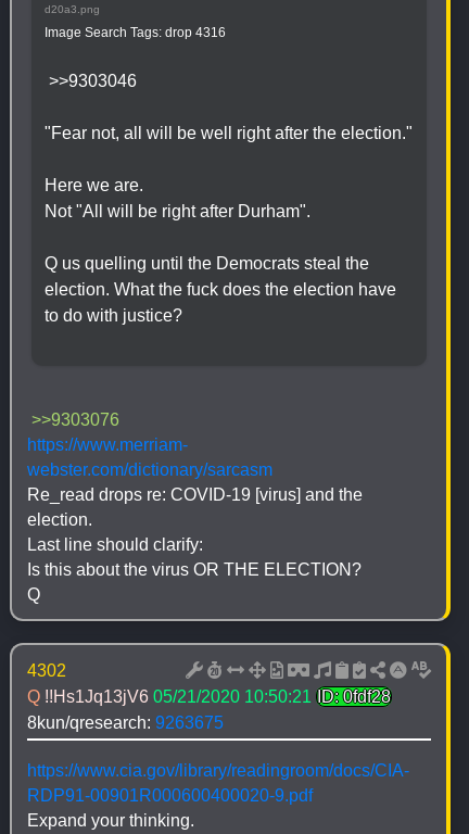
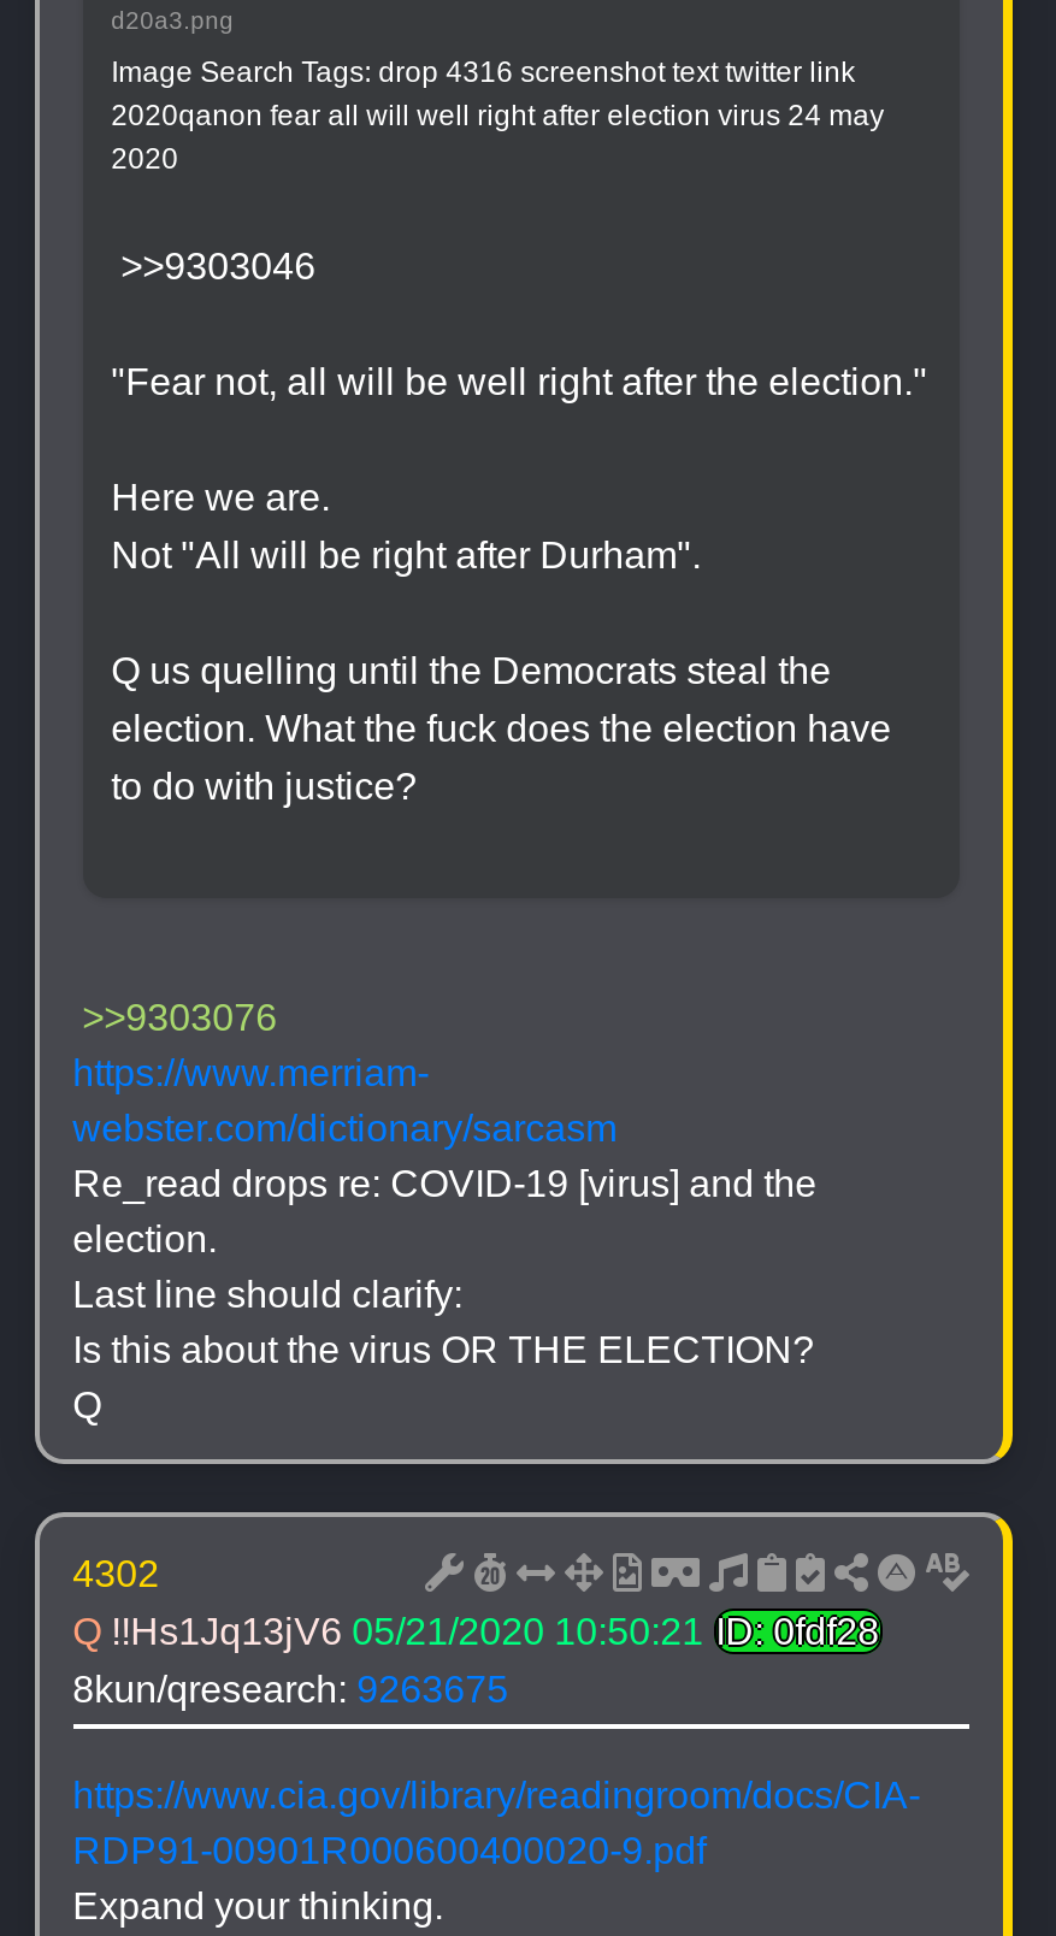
[44,25,225,40] Image Search Tags: drop 4316 -> [111,56,884,176] Image Search Tags: drop 4316 screenshot text twitter link | 2020qanon fear all will well right after election virus 24 may | 2020

